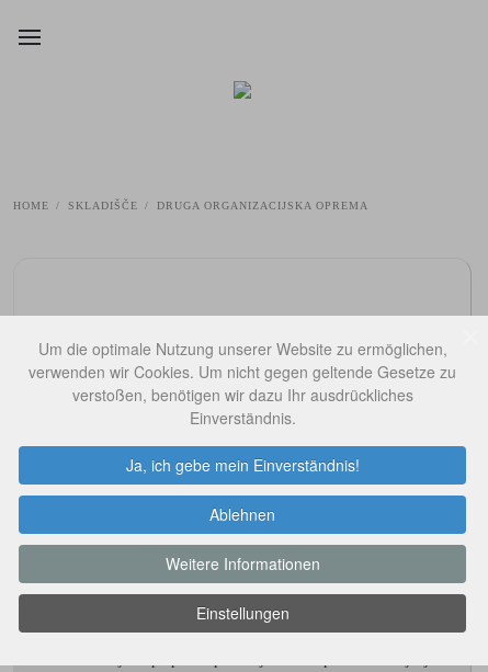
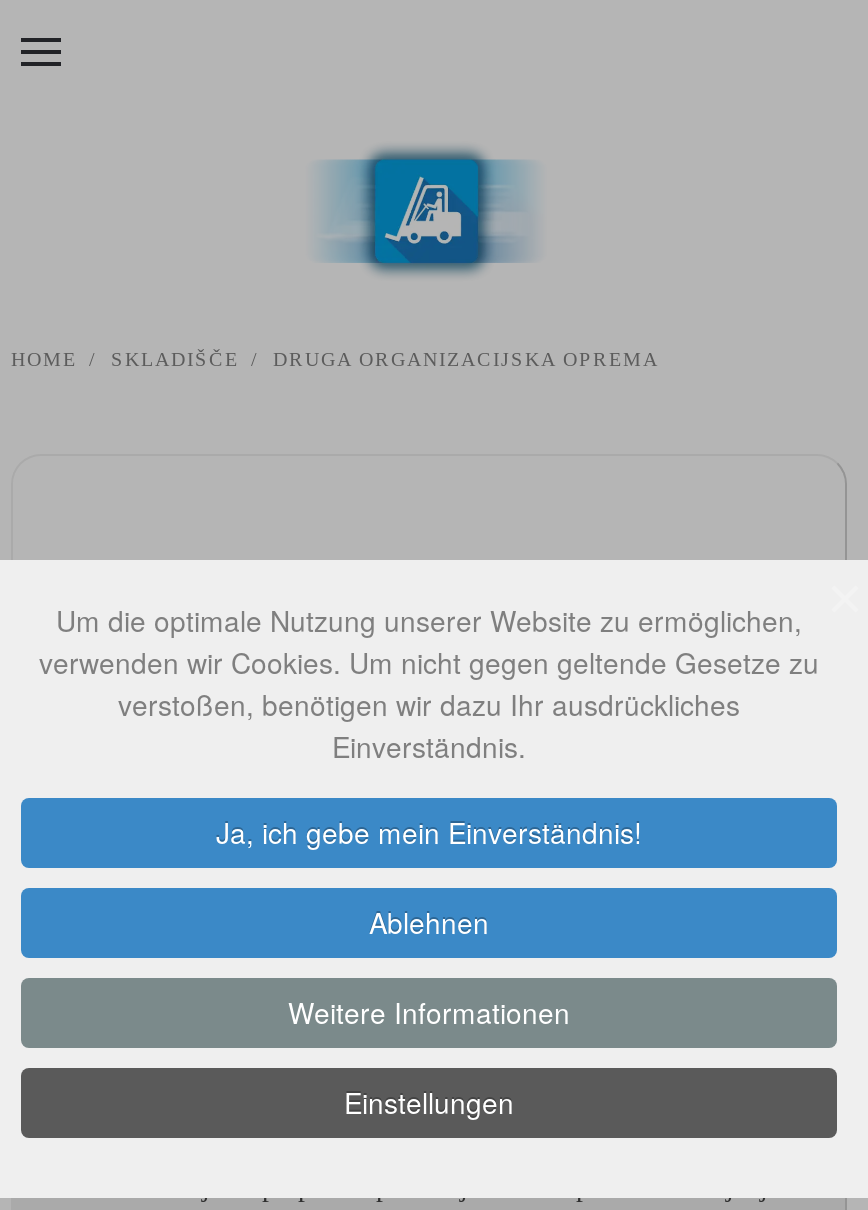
none -> [323,134,531,276] [image]

